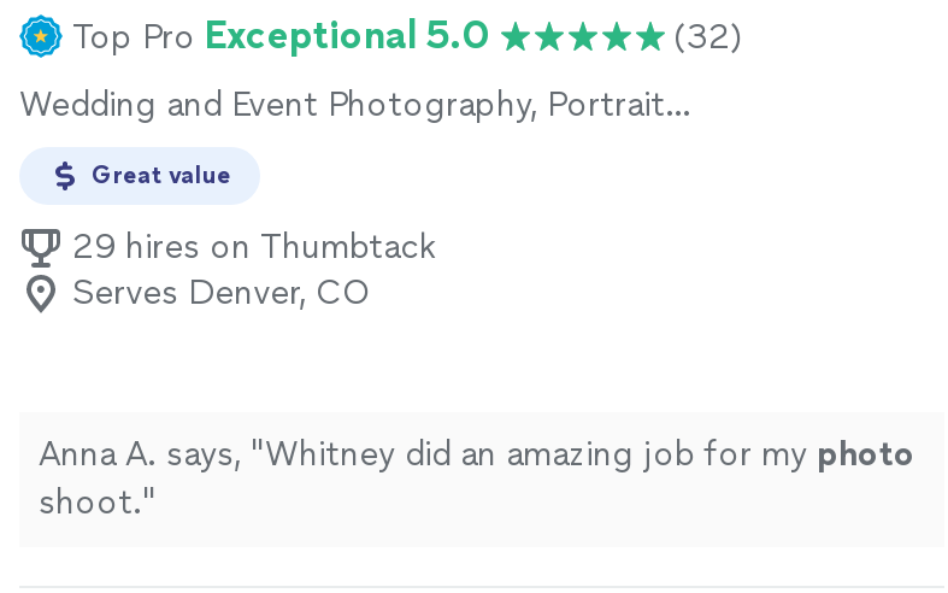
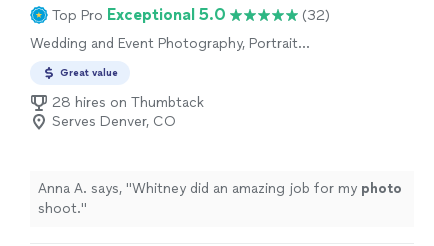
[72,227,436,268] 29 hires on Thumbtack -> [52,94,204,111] 28 hires on Thumbtack

